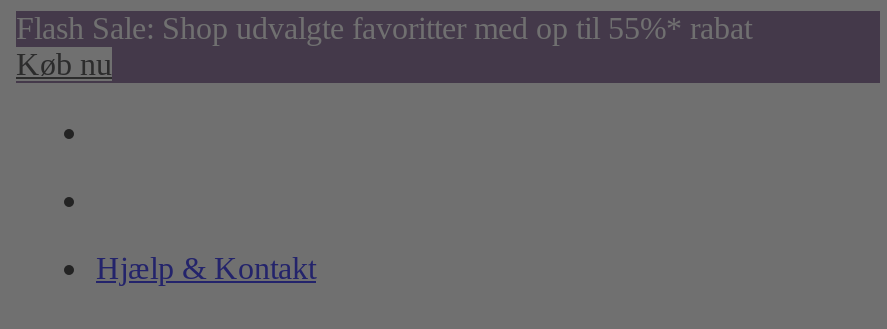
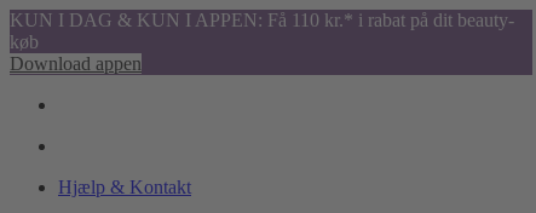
[16,11,752,81] Flash Sale: Shop udvalgte favoritter med op til 55%* rabat | Køb nu -> [10,10,514,74] KUN I DAG & KUN I APPEN: Få 110 kr.* i rabat på dit beauty- | køb | Download appen

